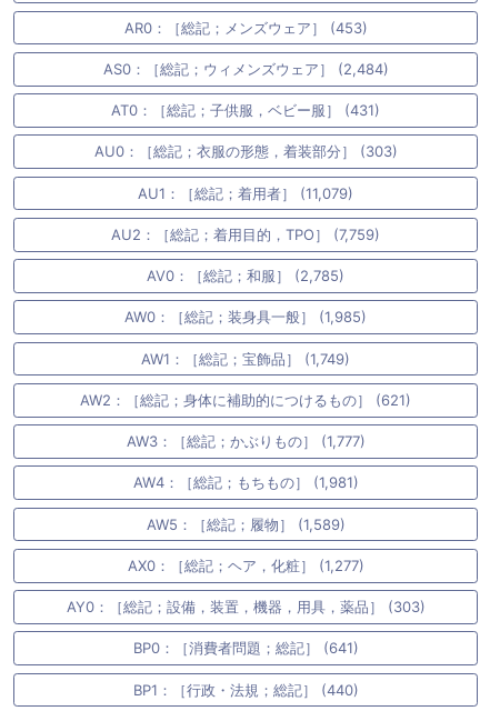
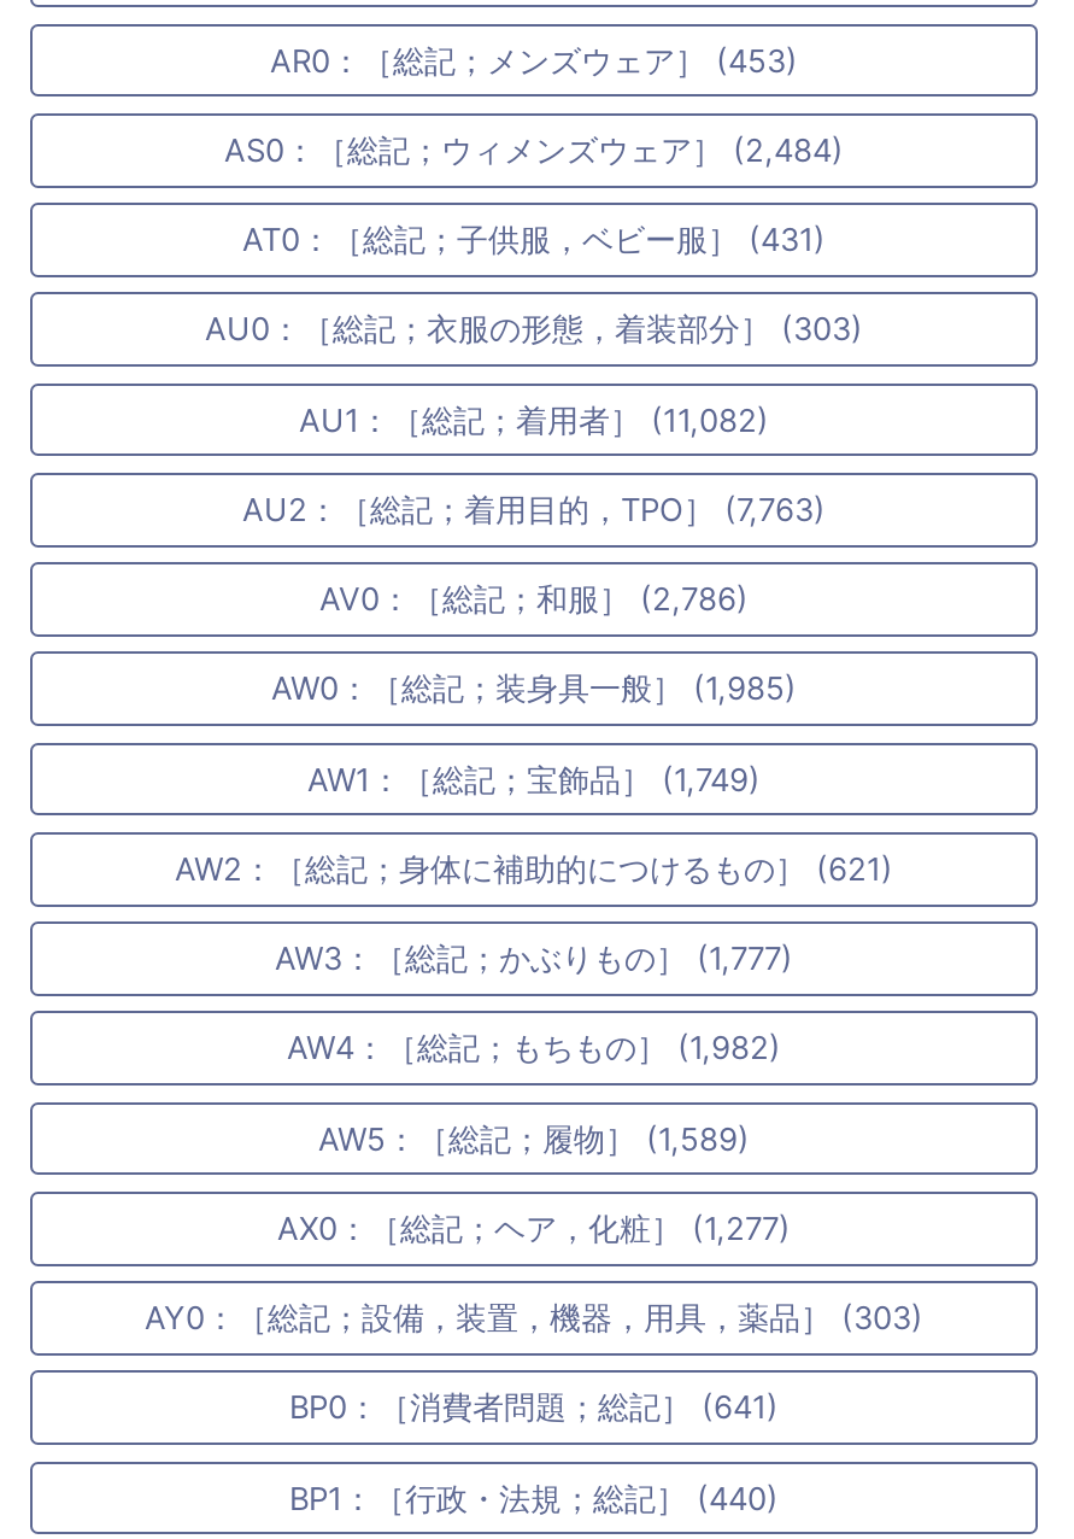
[138,184,353,202] AU1：［総記；着用者］ (11,079) -> [299,399,769,438] AU1：［総記；着用者］ (11,082)
[111,225,380,243] AU2：［総記；着用目的，TPO］ (7,759) -> [242,489,826,528] AU2：［総記；着用目的，TPO］ (7,763)
[147,267,344,284] AV0：［総記；和服］ (2,785) -> [319,579,749,618] AV0：［総記；和服］ (2,786)
[133,473,358,491] AW4：［総記；もちもの］ (1,981) -> [287,1028,781,1067] AW4：［総記；もちもの］ (1,982)

